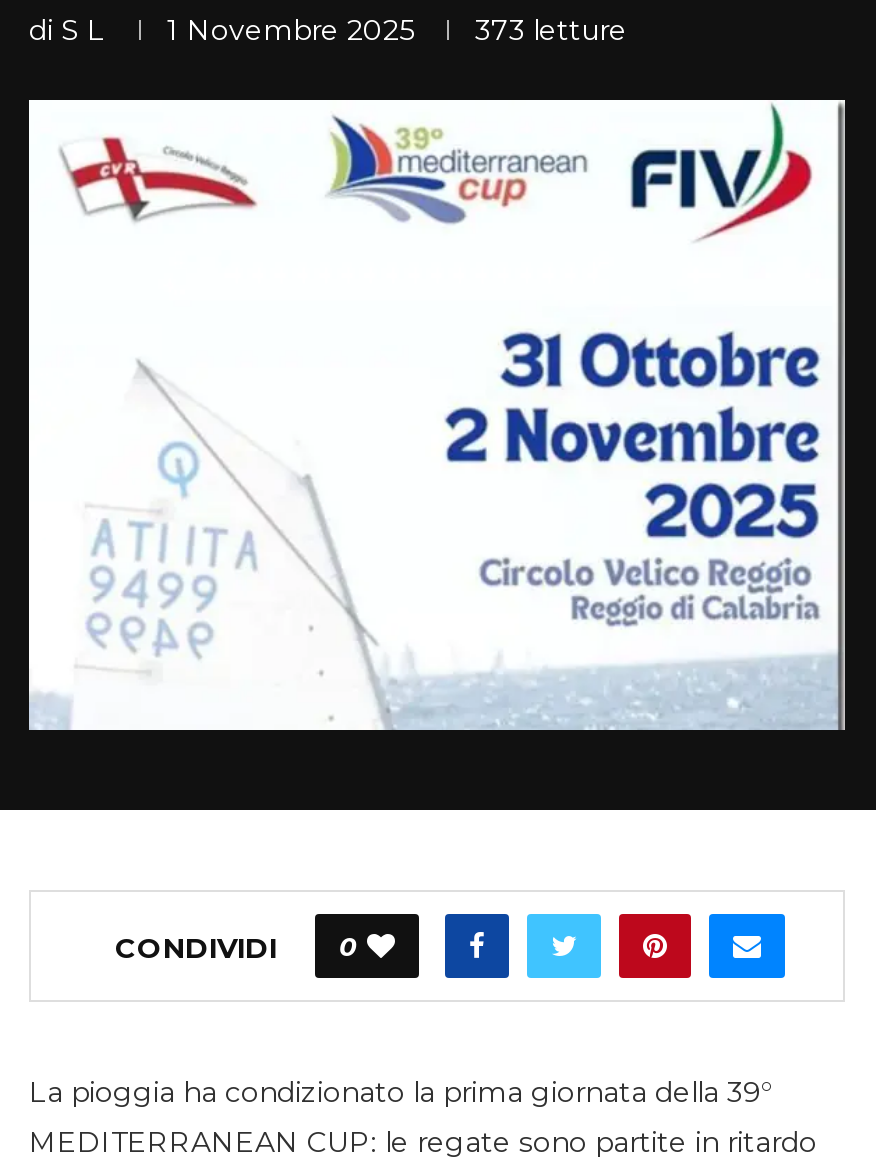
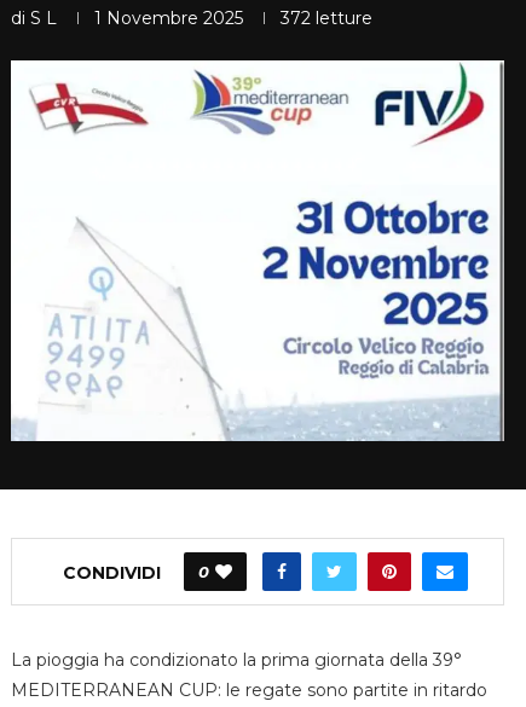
[29,12,627,48] di S L 1 Novembre 2025 373 letture -> [11,7,372,29] di S L 1 Novembre 2025 372 letture

